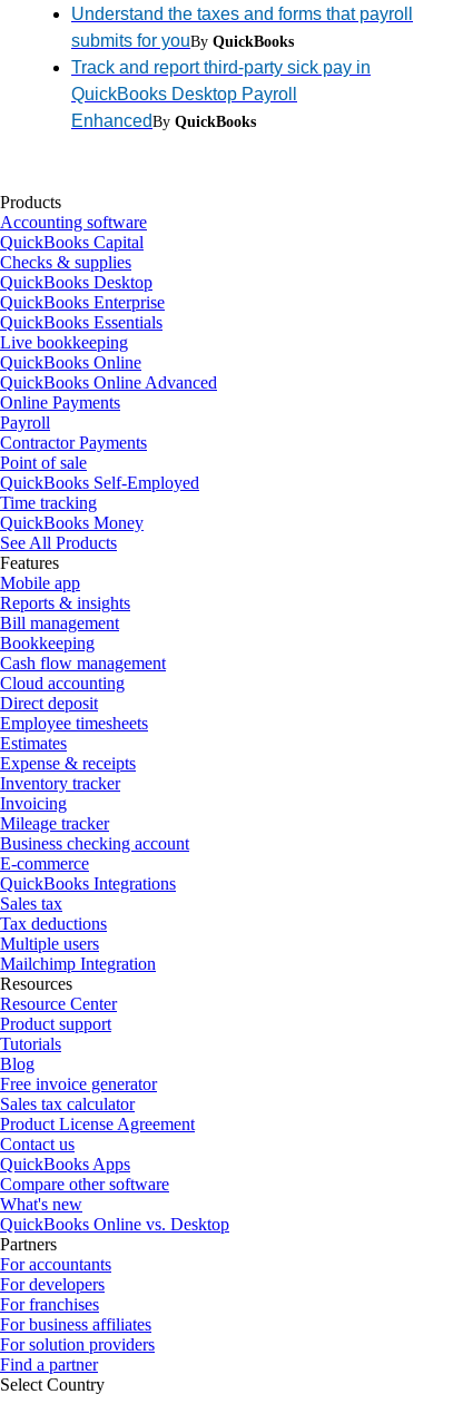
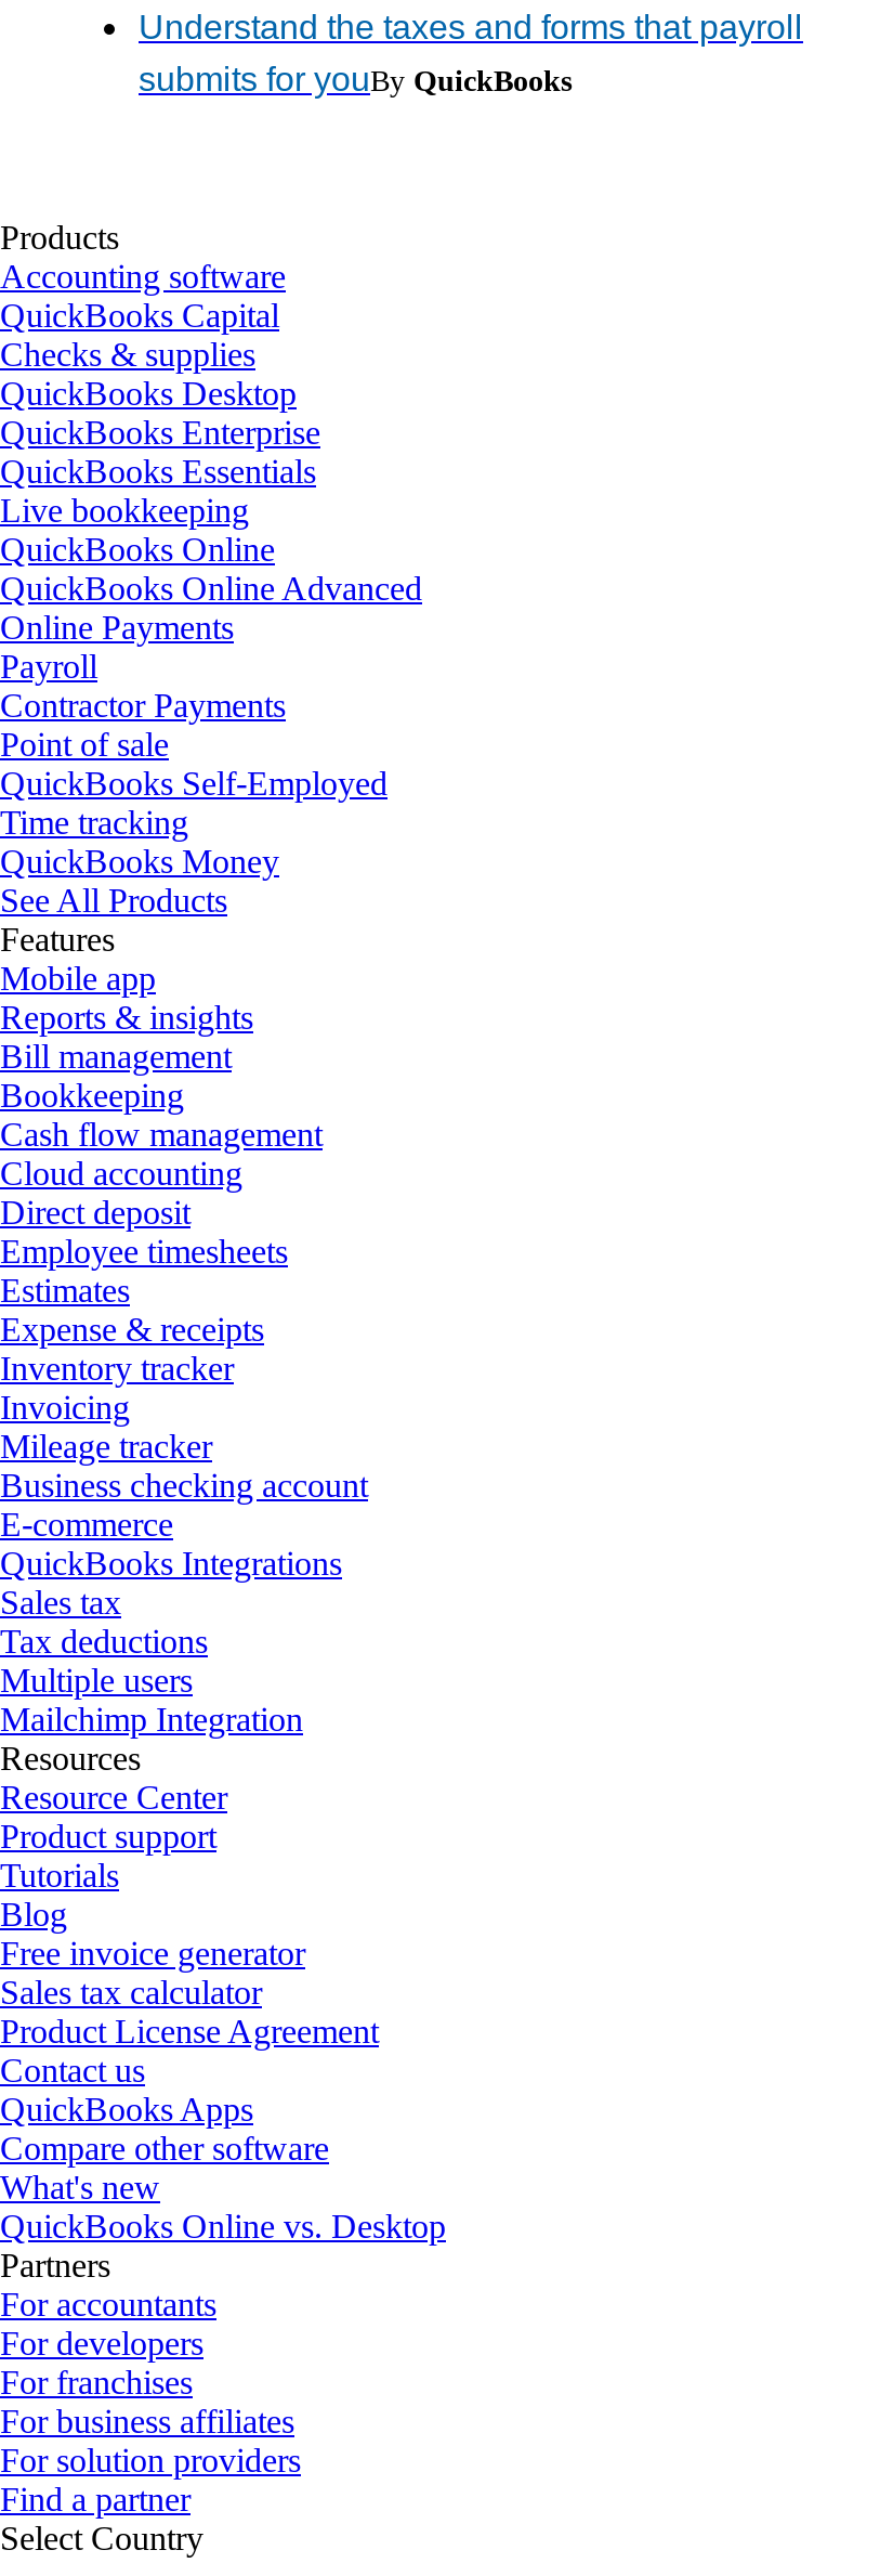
[71,58,371,131] Track and report third-party sick pay in | QuickBooks Desktop Payroll | EnhancedBy QuickBooks -> none

